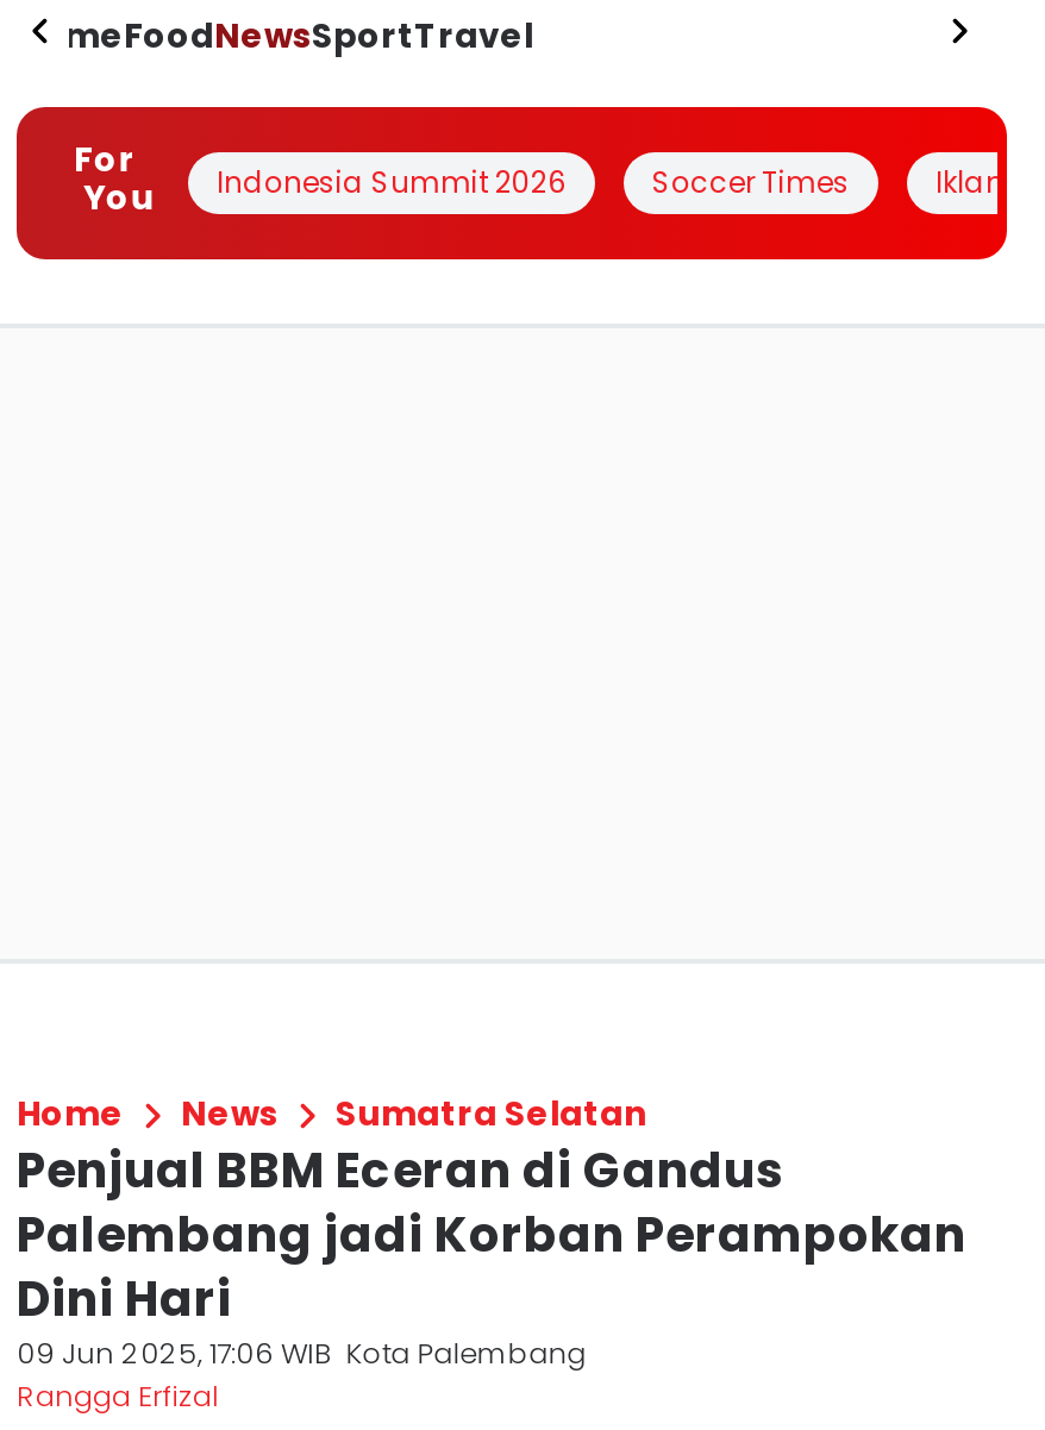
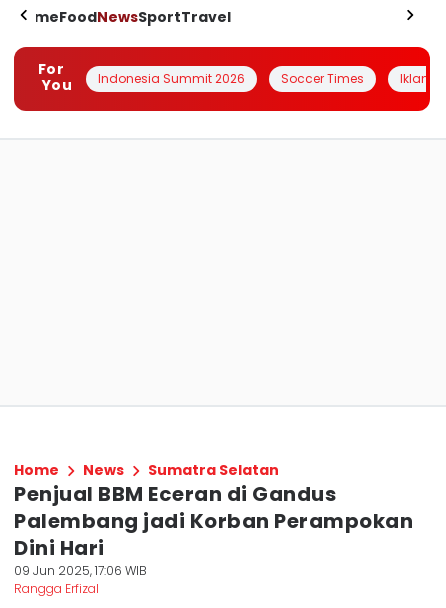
[17,1332,586,1373] 09 Jun 2025, 17:06 WIB Kota Palembang -> [14,562,147,579] 09 Jun 2025, 17:06 WIB

